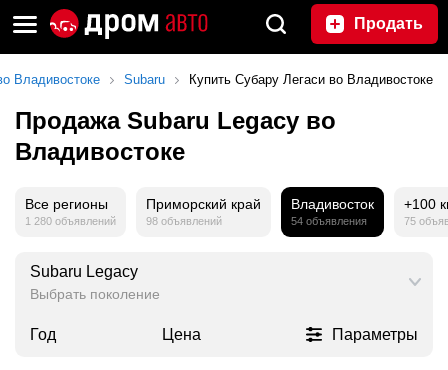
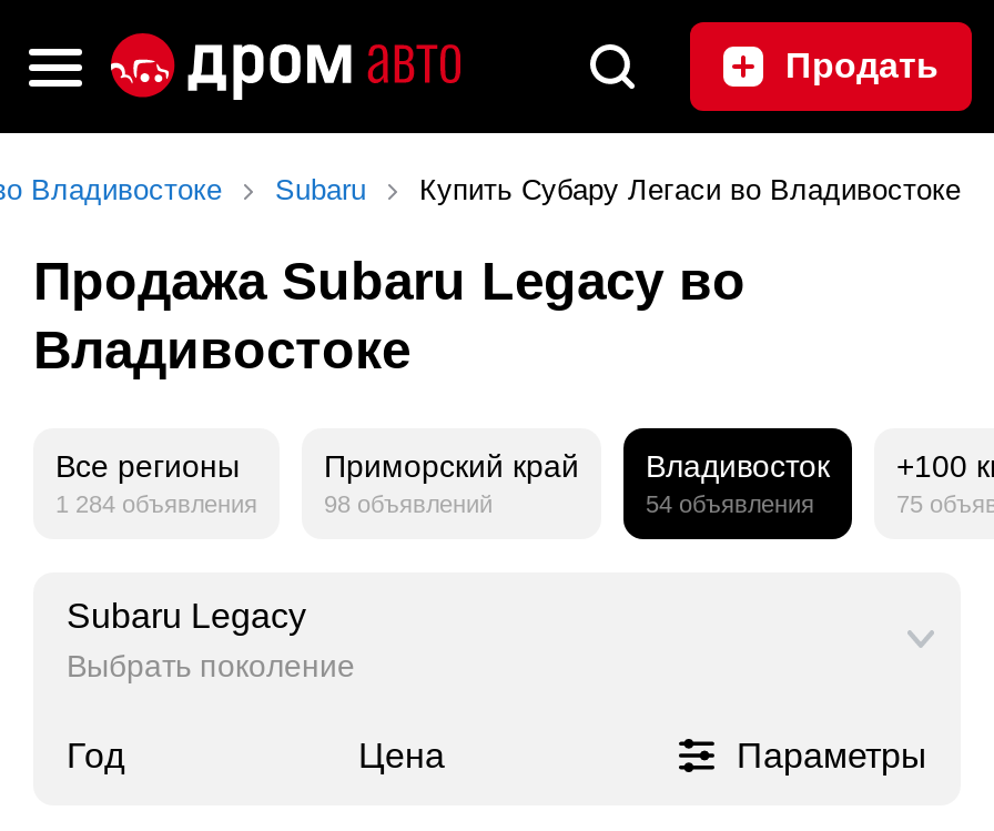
[25,215,116,227] 1 280 объявлений -> [55,490,257,517] 1 284 объявления

